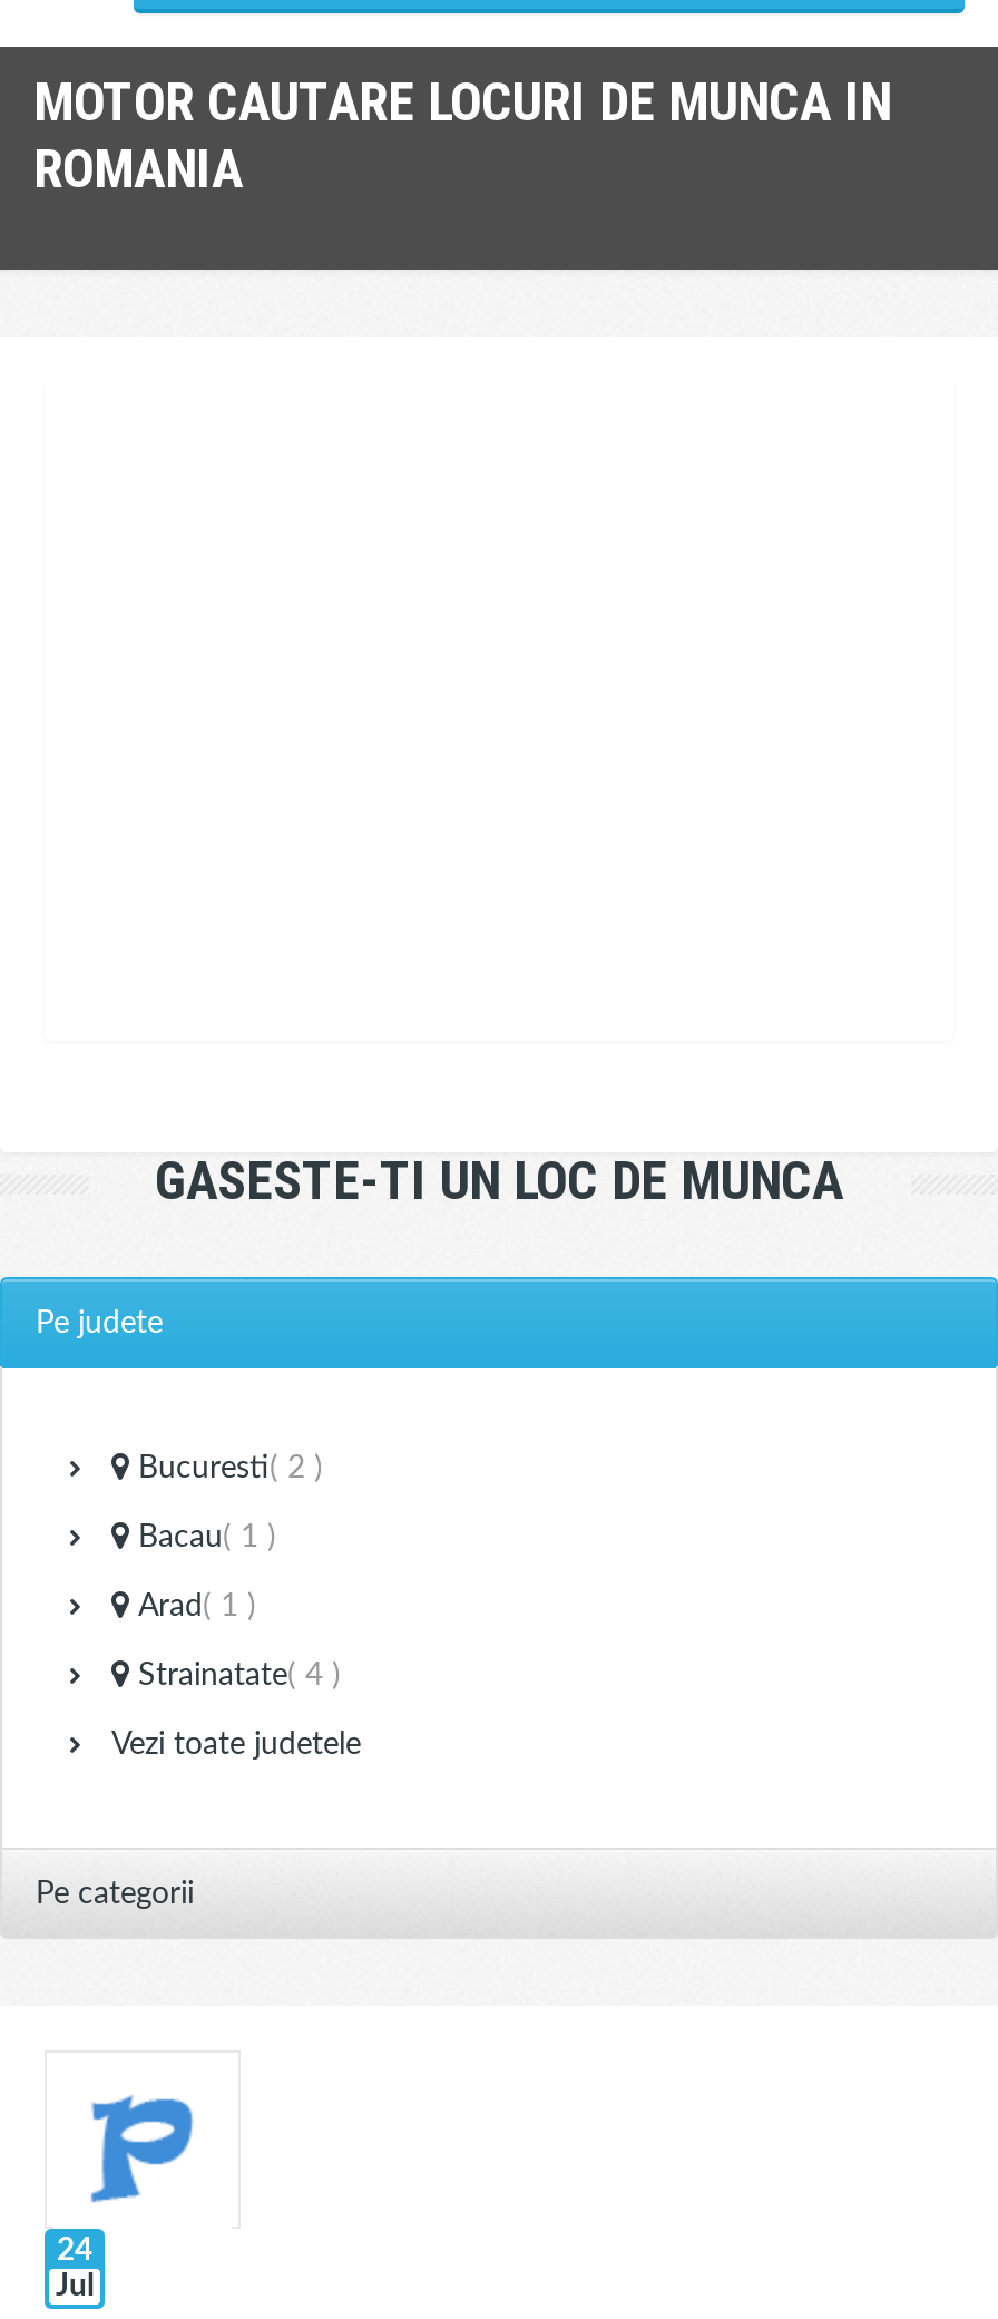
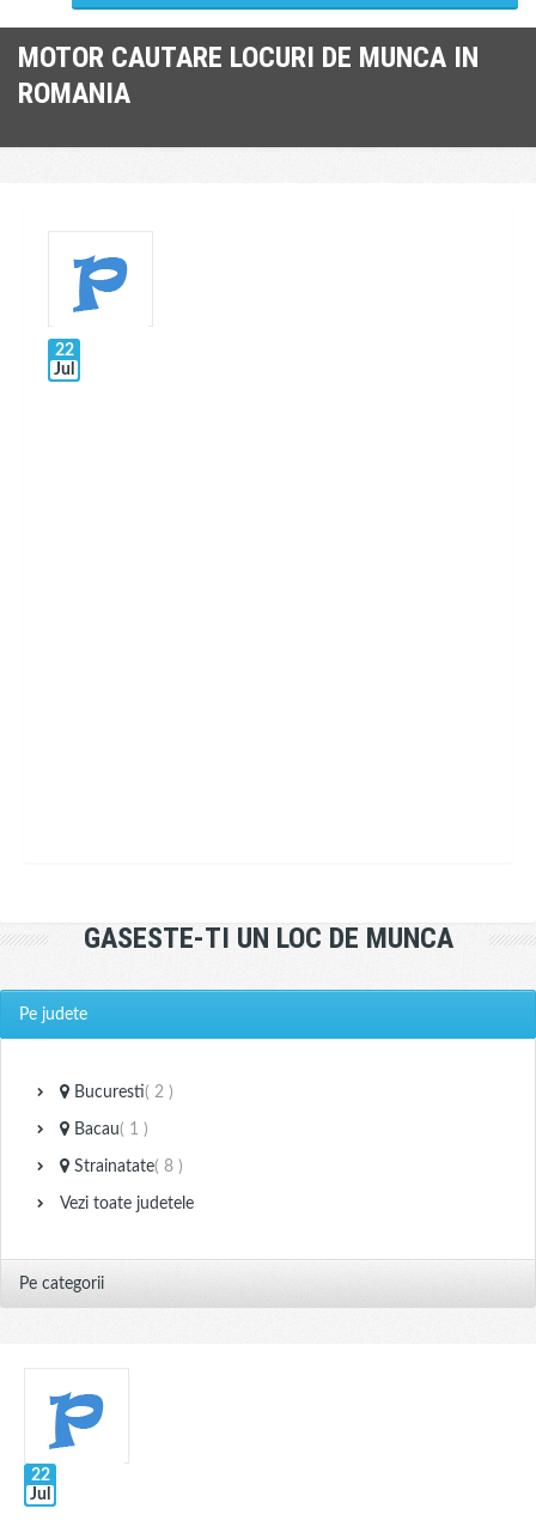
none -> [54,255,128,378] [image] | 22 | Jul
moved [36,1150,843,1553] -> [19,921,453,1138]: GASESTE-TI UN LOC DE MUNCA | Pe judete | Bucuresti ( 2 ) | Bacau ( 1 )
[138,1591,341,1692] Arad ( 1 ) | Strainatate ( 4 ) -> [74,1158,183,1175] Strainatate ( 8 )
[57,2235,92,2267] 24 -> [31,1467,50,1484] 22

